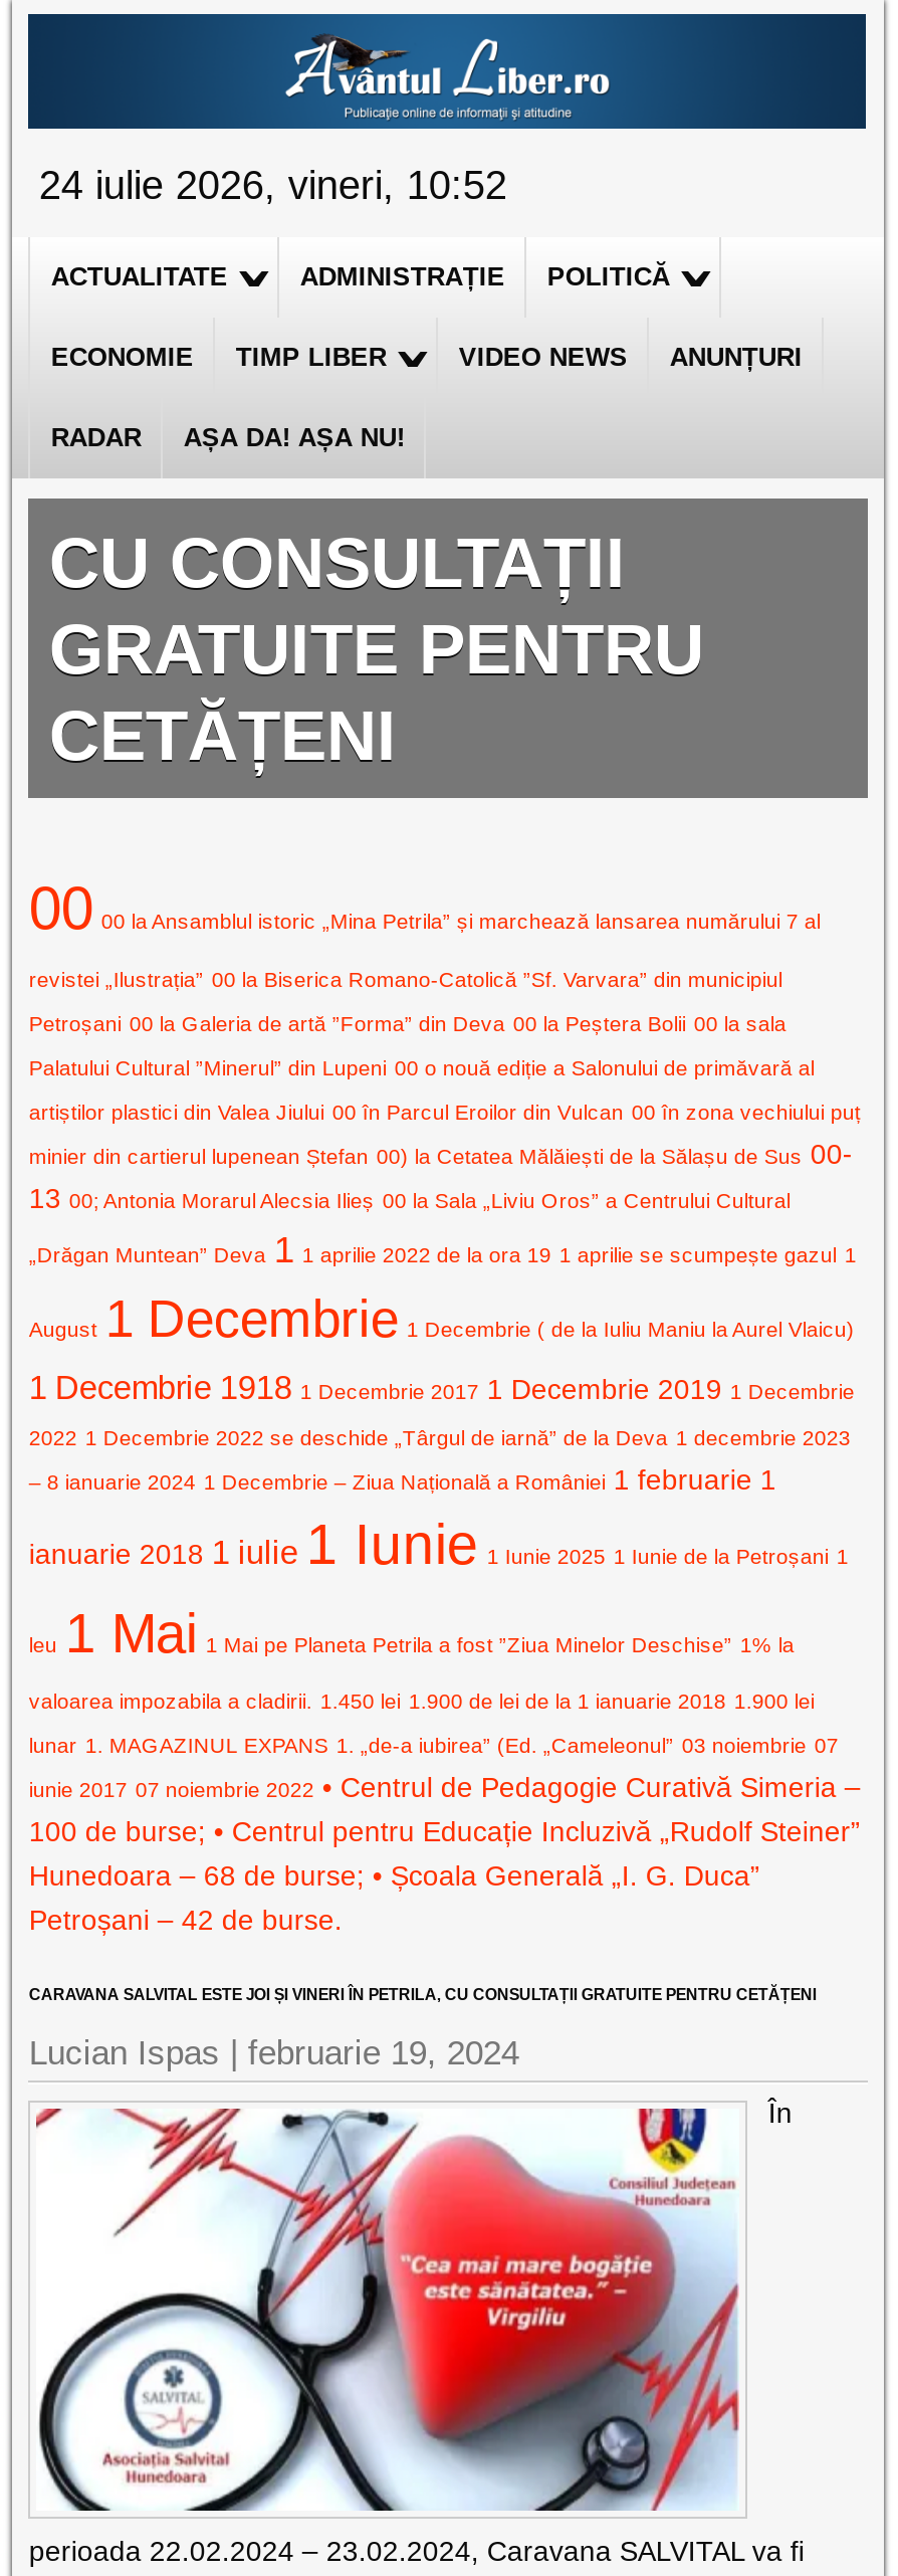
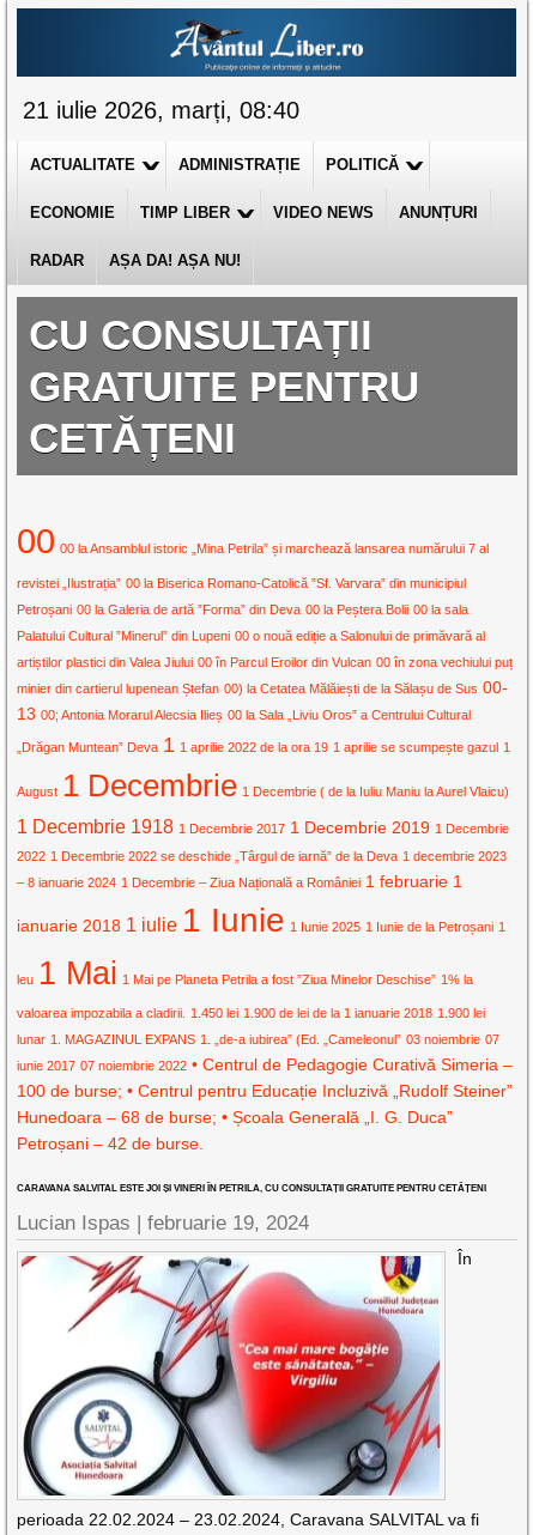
[39,163,507,207] 24 iulie 2026, vineri, 10:52 -> [23,97,300,123] 21 iulie 2026, marți, 08:40

